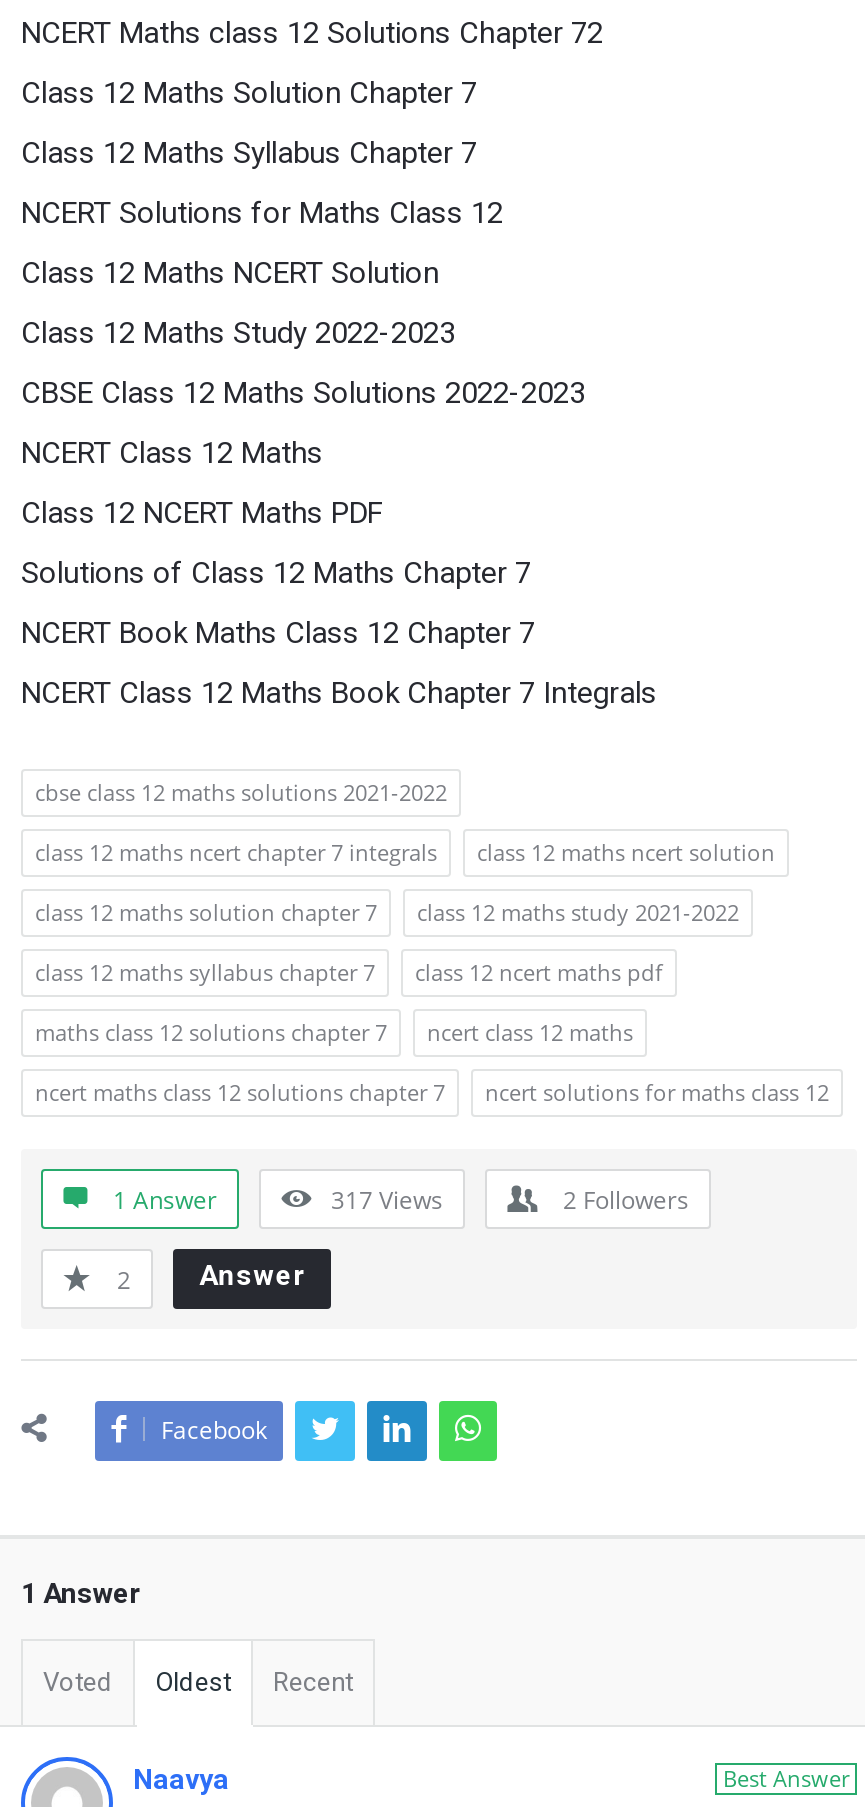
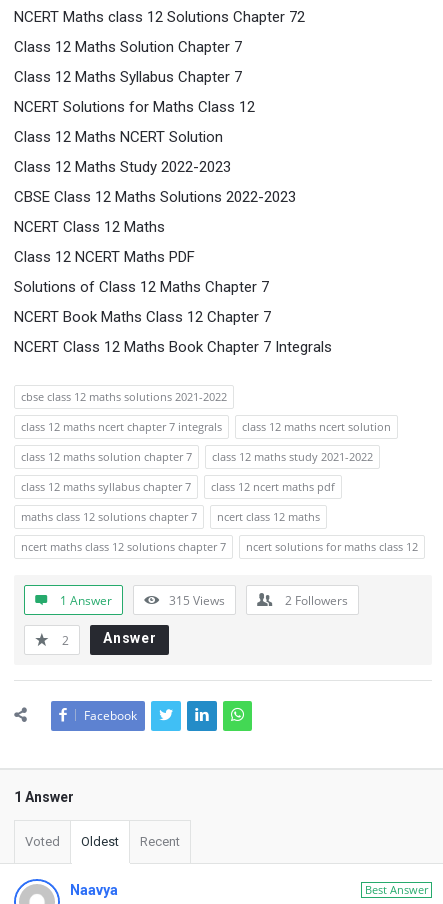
[331,1183,443,1217] 317 Views -> [169,592,225,609] 315 Views

